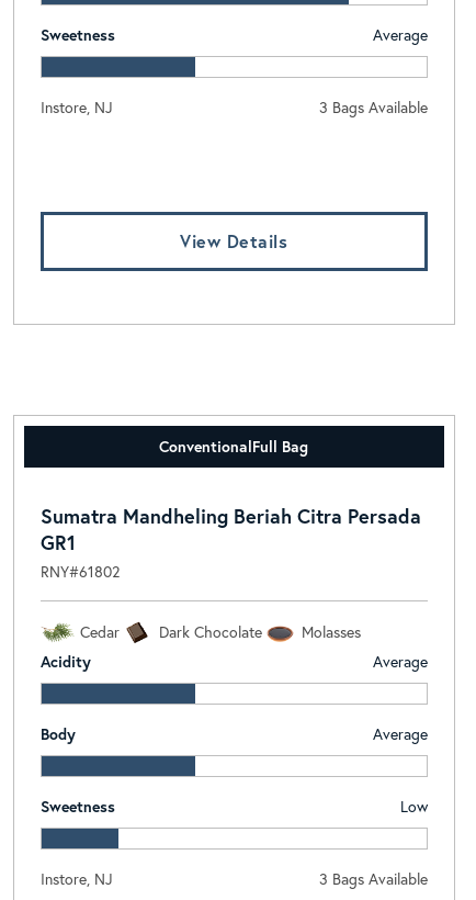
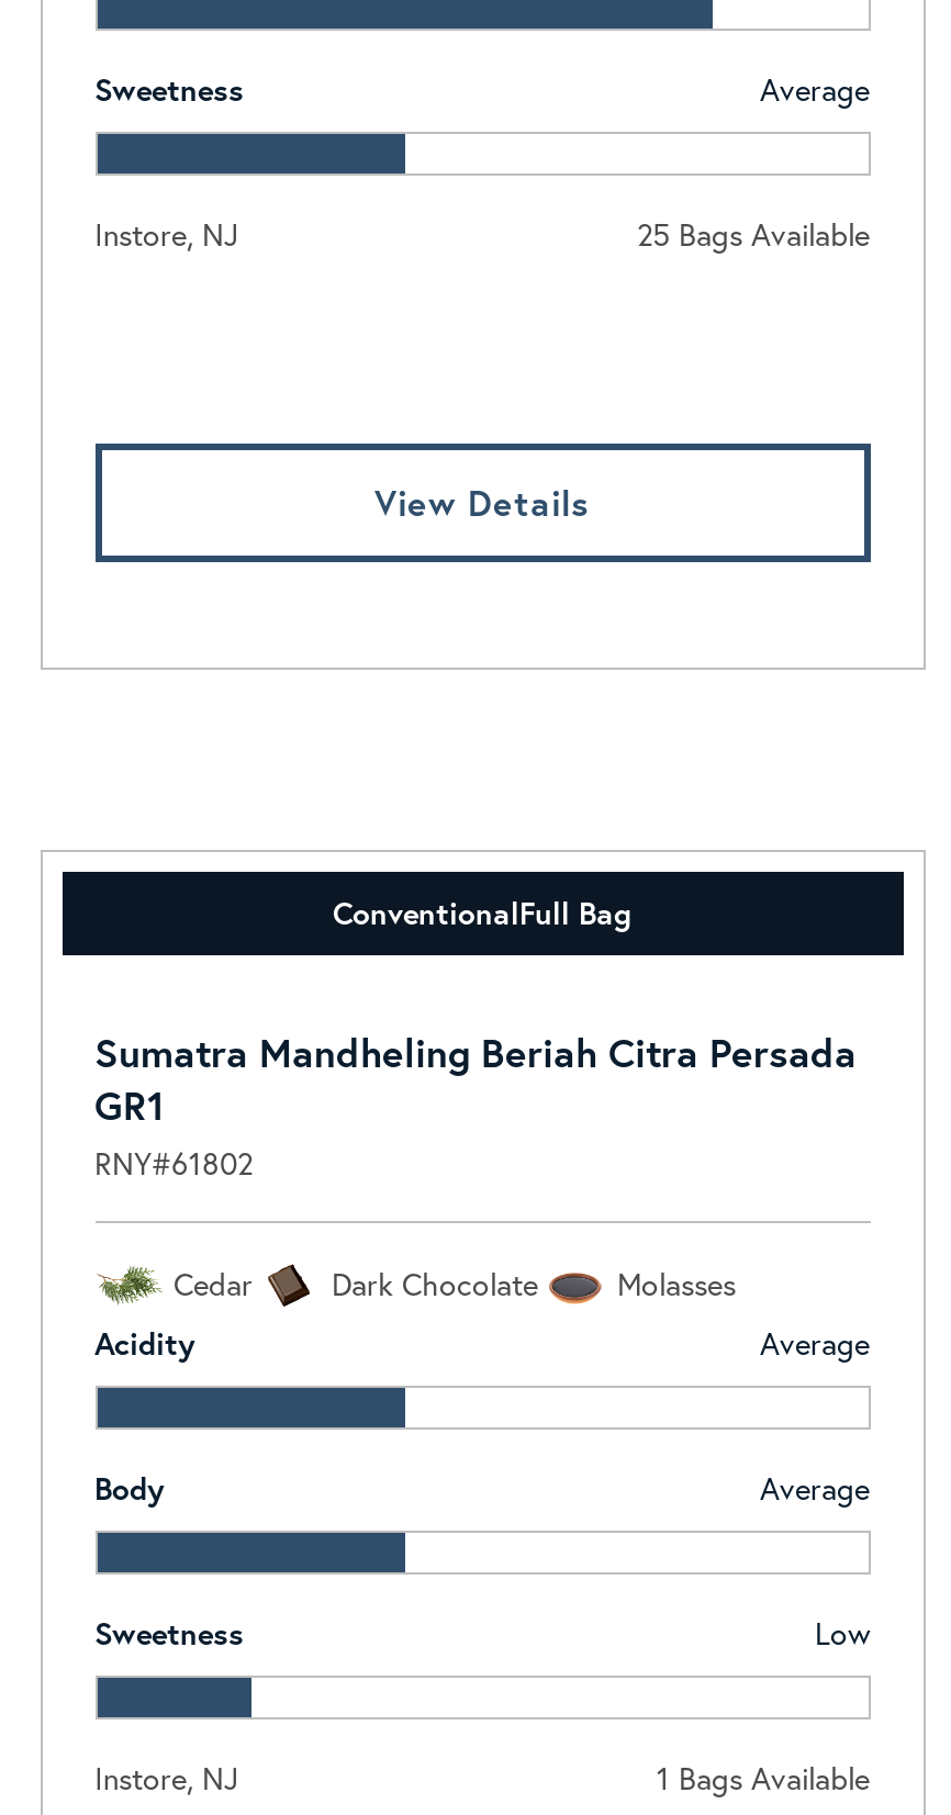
[319,96,427,117] 3 Bags Available -> [637,213,870,254] 25 Bags Available
[319,868,427,889] 3 Bags Available -> [657,1756,870,1798] 1 Bags Available

